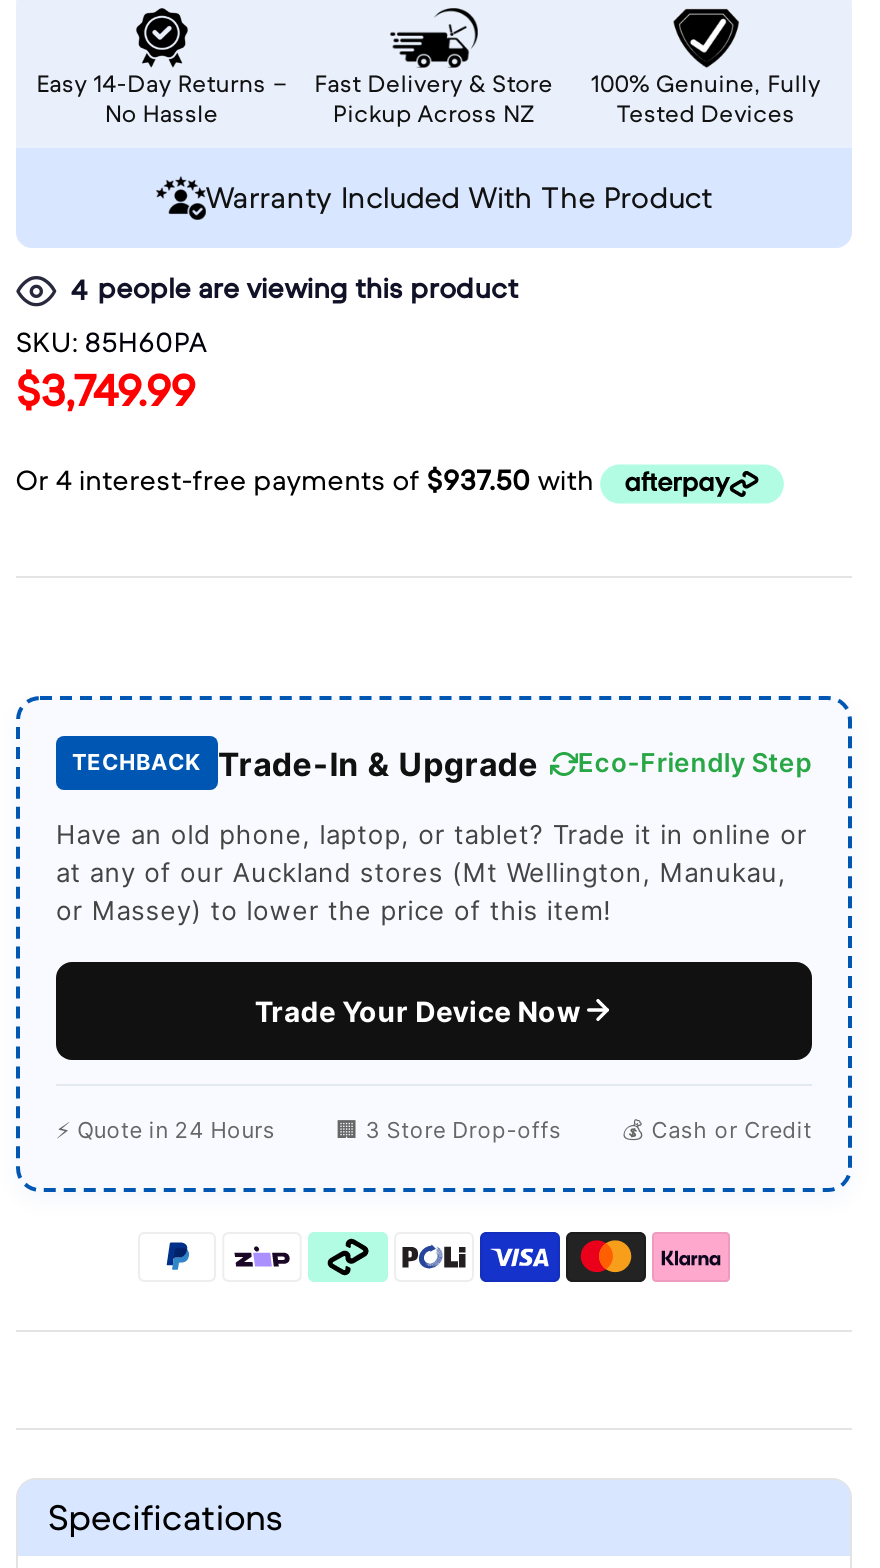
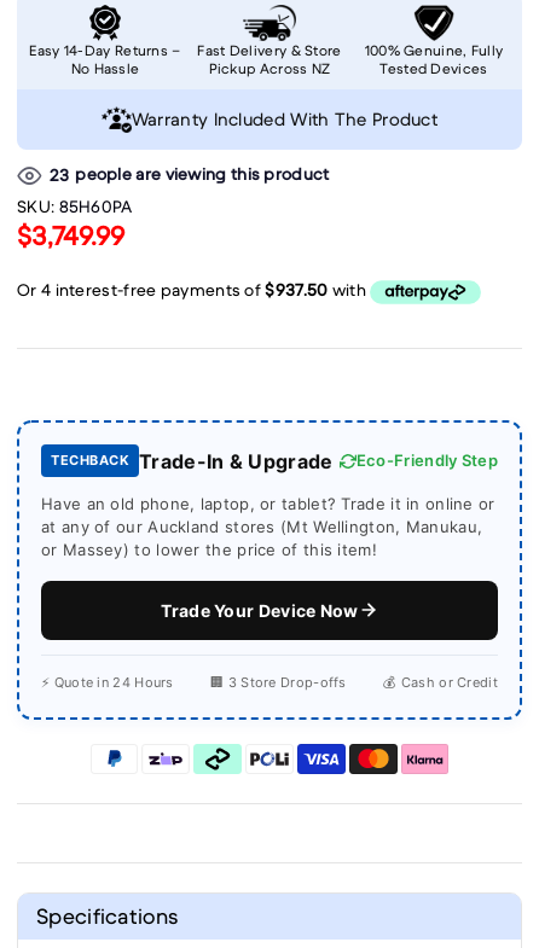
[71,270,518,308] 4 people are viewing this product -> [50,163,329,186] 23 people are viewing this product

